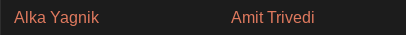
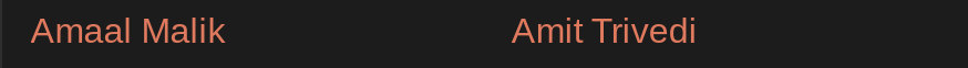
[14,9,99,26] Alka Yagnik -> [31,13,225,50] Amaal Malik

